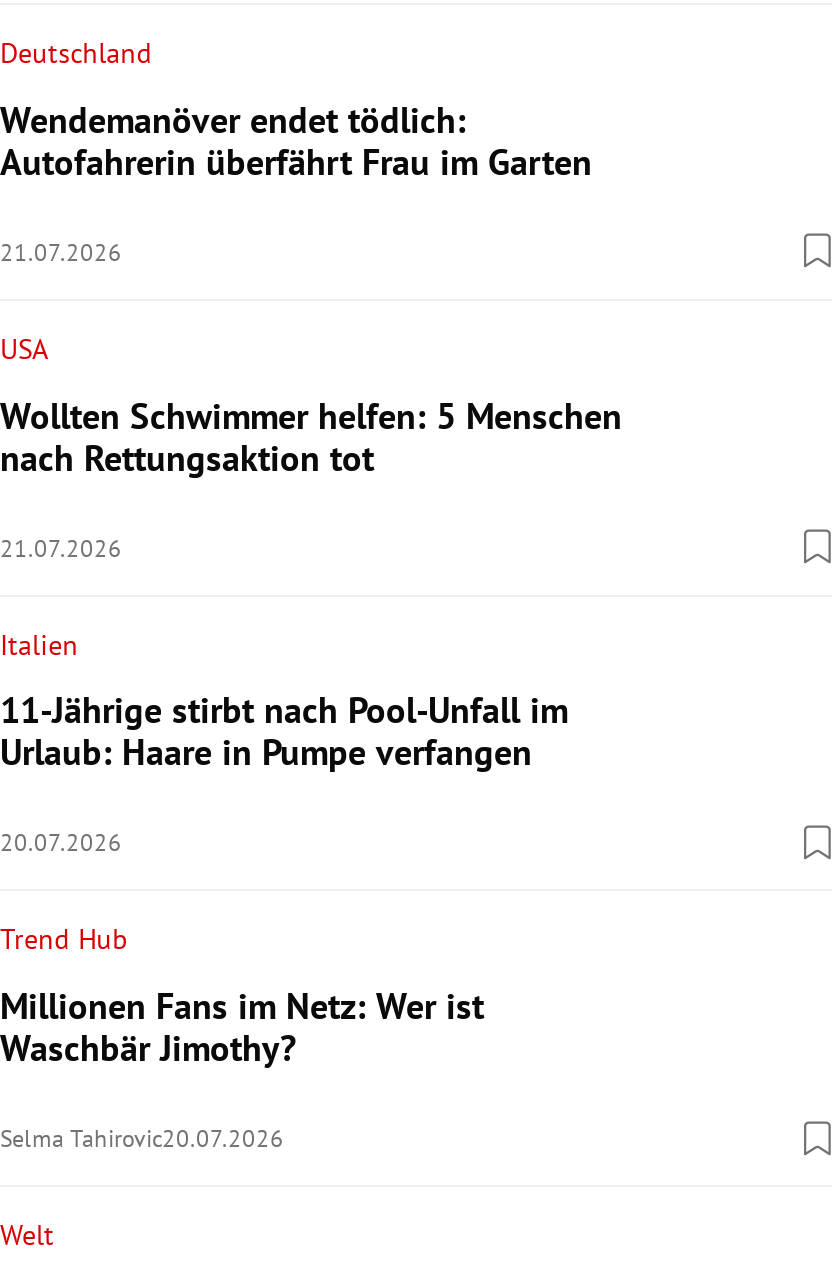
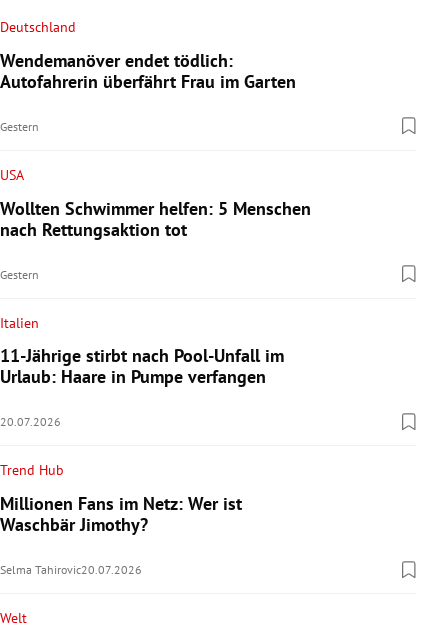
[0,236,122,266] 21.07.2026 -> [0,119,39,134] Gestern
[0,532,122,562] 21.07.2026 -> [0,266,39,281] Gestern

